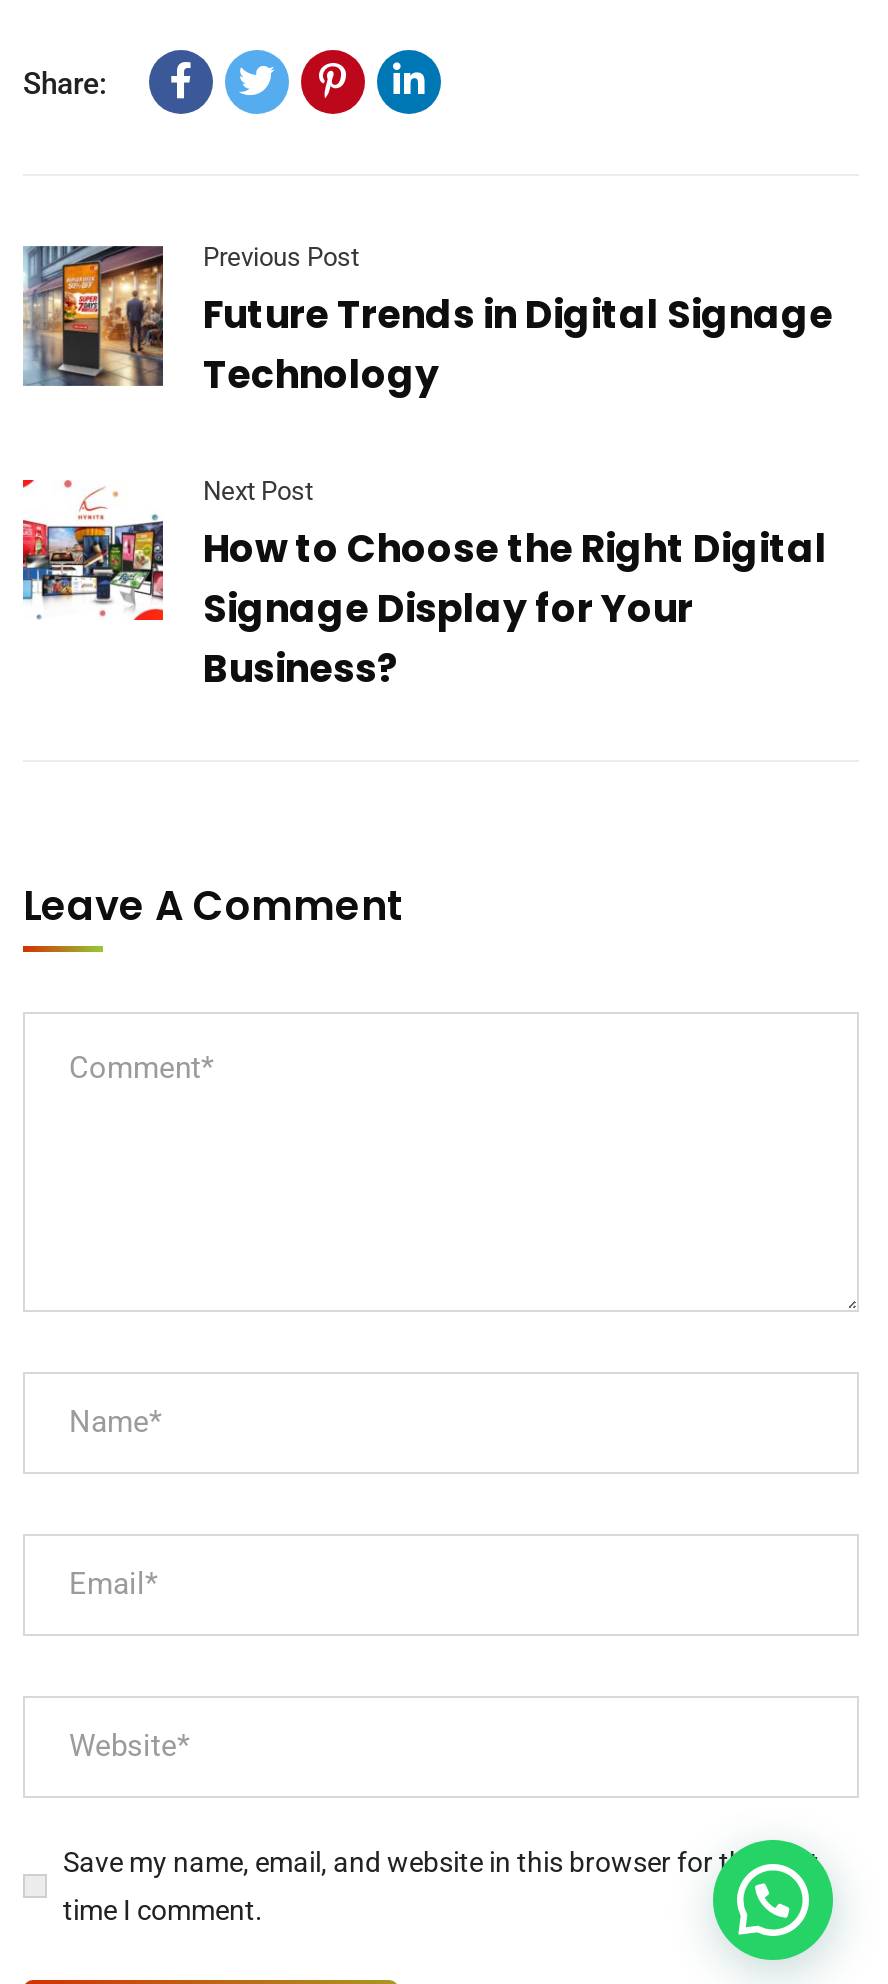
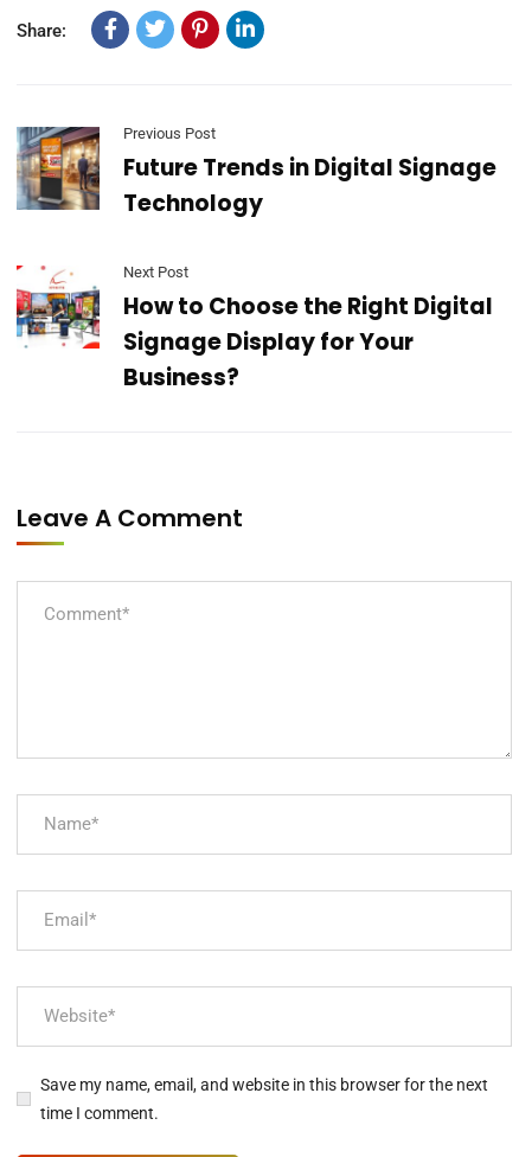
[709,1868,837,1972] [image] -> none

